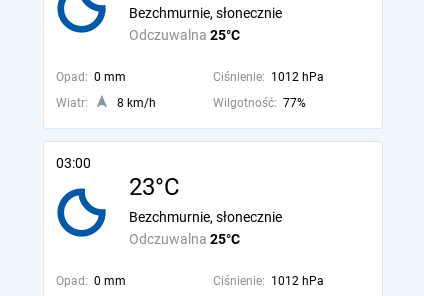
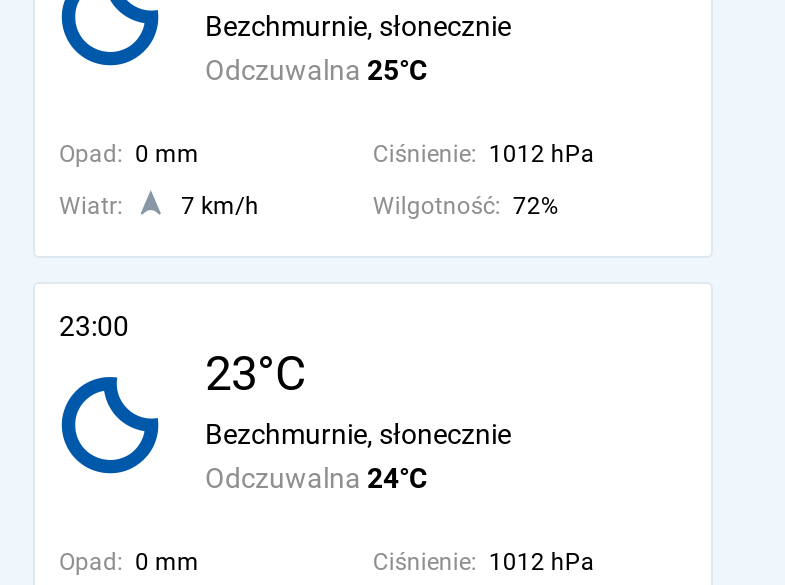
[117,96,156,110] 8 km/h -> [181,192,259,220] 7 km/h
[213,96,306,110] Wilgotność: 77% -> [373,192,559,220] Wilgotność: 72%
[56,155,91,171] 03:00 -> [59,310,129,342] 23:00
[129,231,240,247] Odczuwalna 25°C -> [205,462,427,494] Odczuwalna 24°C

